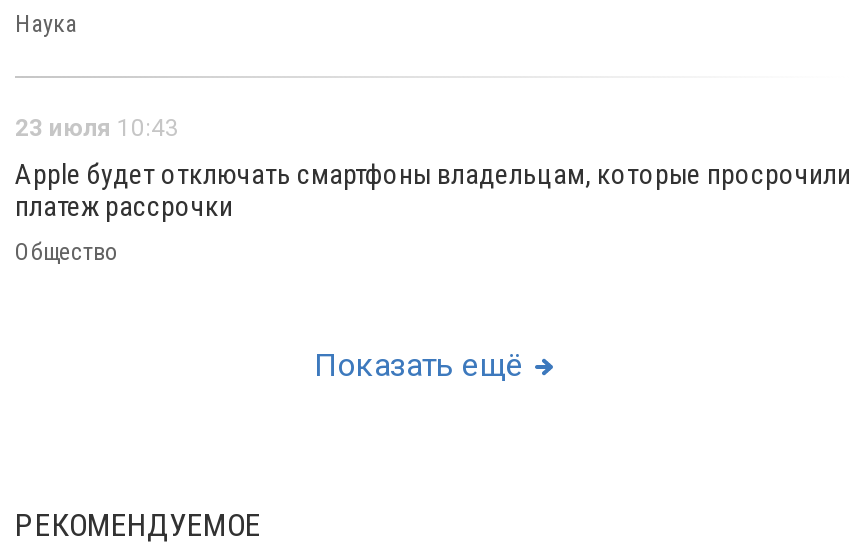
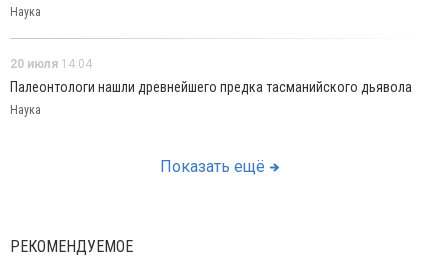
[15,114,179,142] 23 июля 10:43 -> [10,57,92,71] 20 июля 14:04
[15,158,851,222] Apple будет отключать смартфоны владельцам, которые просрочили | платеж рассрочки -> [10,79,412,95] Палеонтологи нашли древнейшего предка тасманийского дьявола
[15,238,117,266] Общество -> [10,103,41,117] Наука

